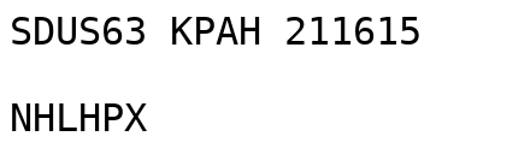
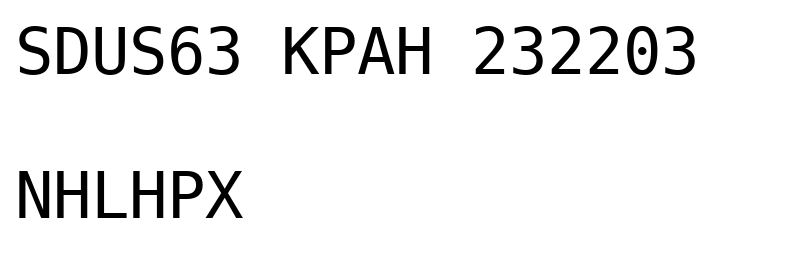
[10,10,421,53] SDUS63 KPAH 211615 -> [15,16,699,88] SDUS63 KPAH 232203

